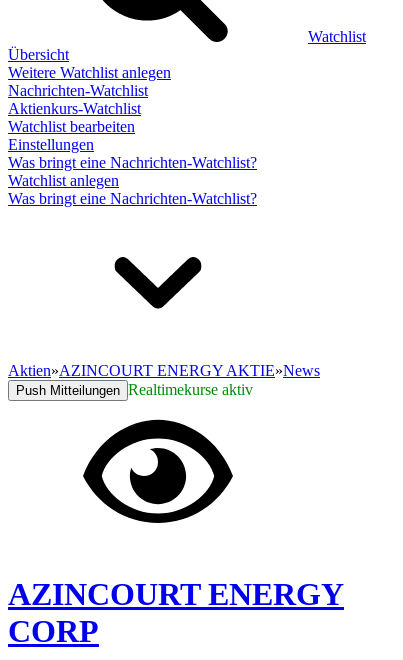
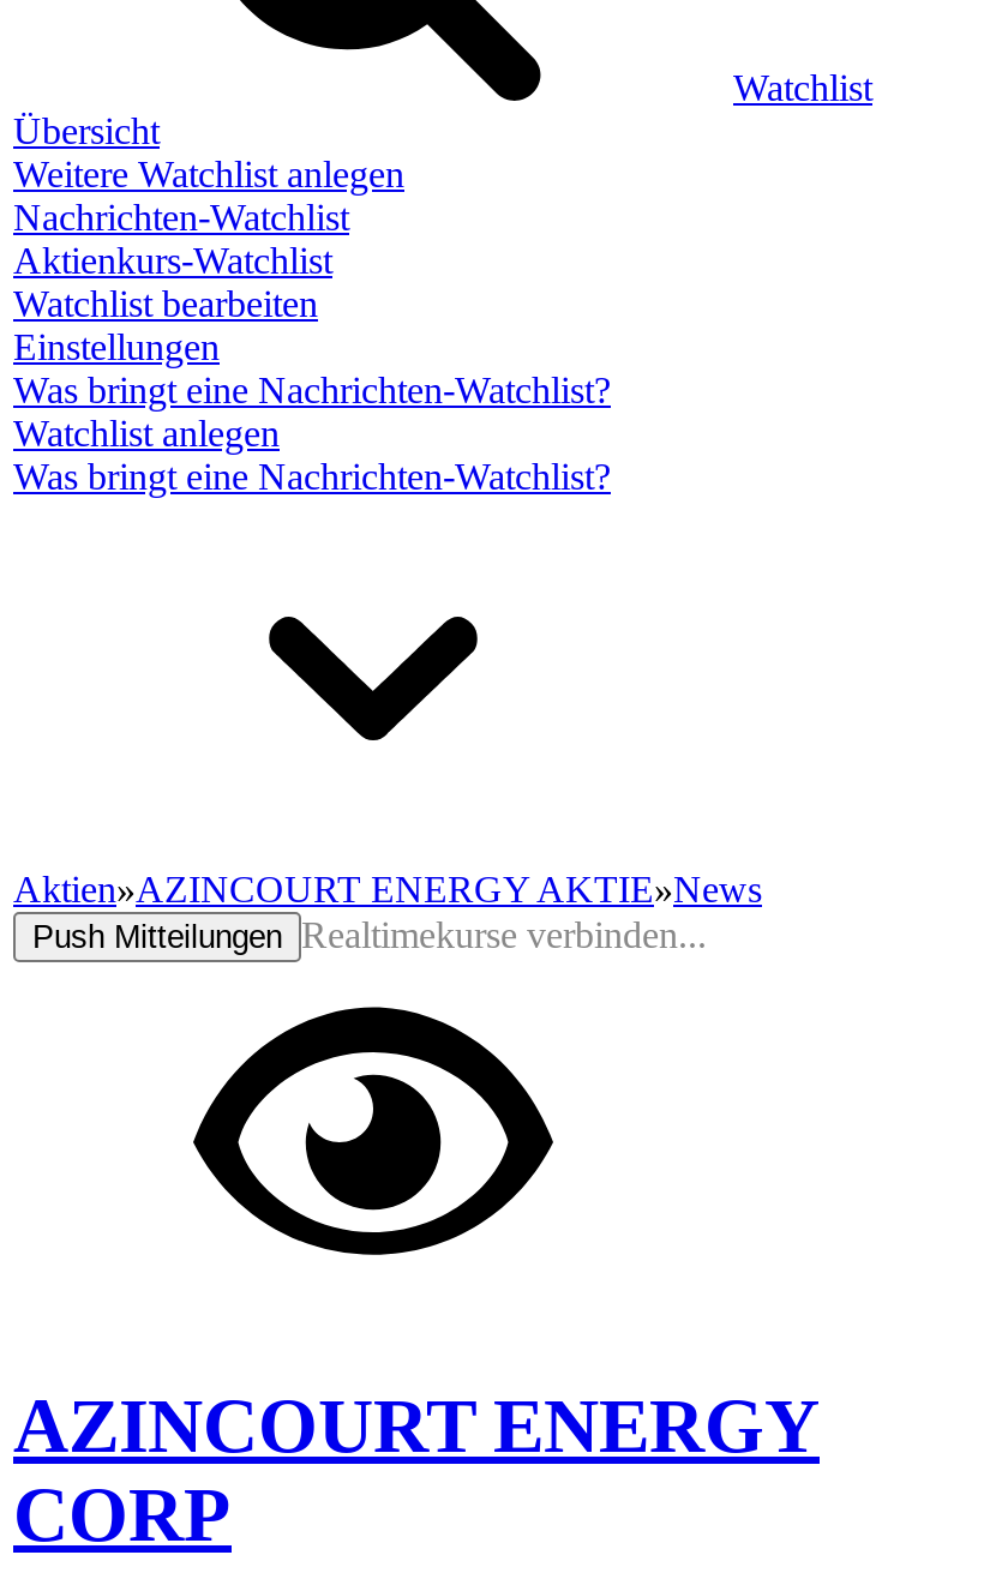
[16,381,253,398] Push Mitteilungen Realtimekurse aktiv -> [32,914,707,955] Push Mitteilungen Realtimekurse verbinden...

